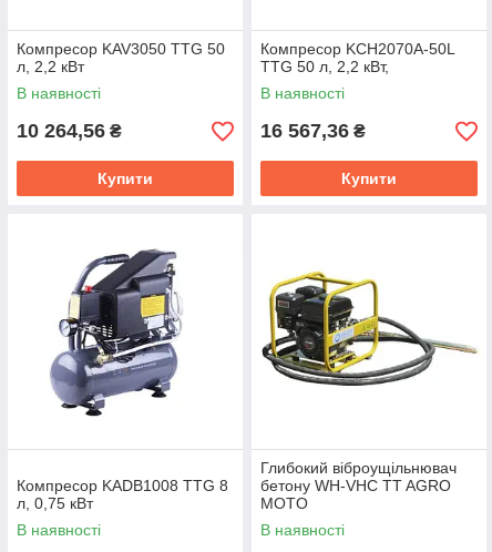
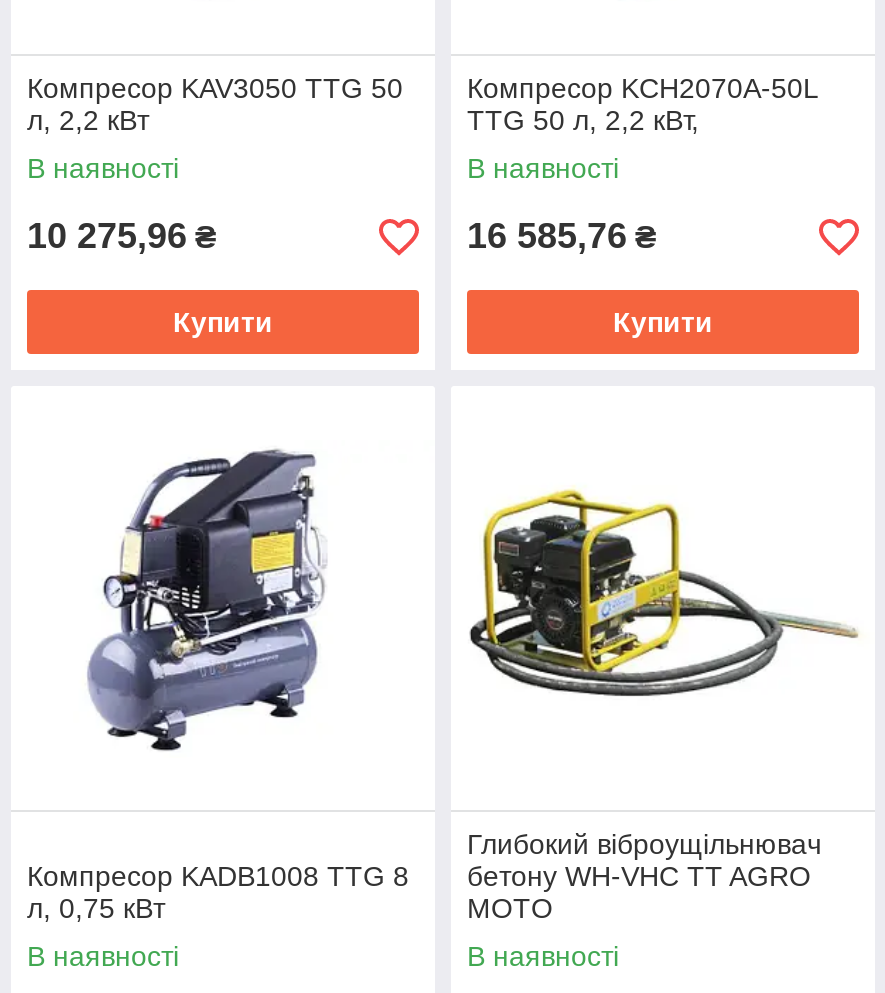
[17,120,122,142] 10 264,56 ₴ -> [27,217,217,257] 10 275,96 ₴
[260,120,366,142] 16 567,36 ₴ -> [467,217,657,257] 16 585,76 ₴

